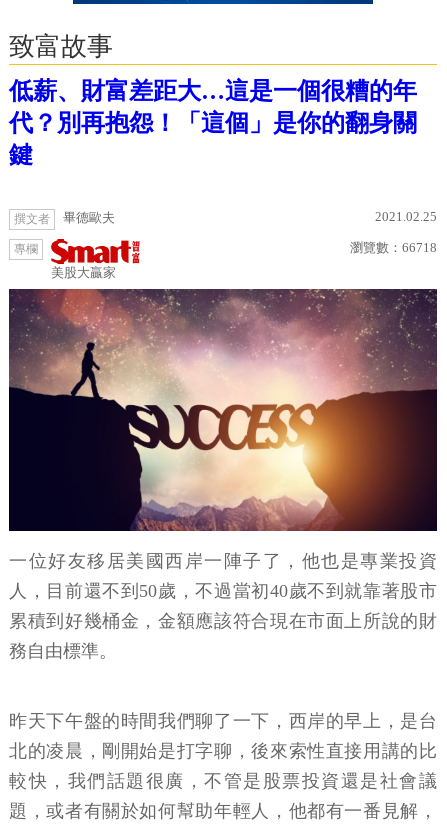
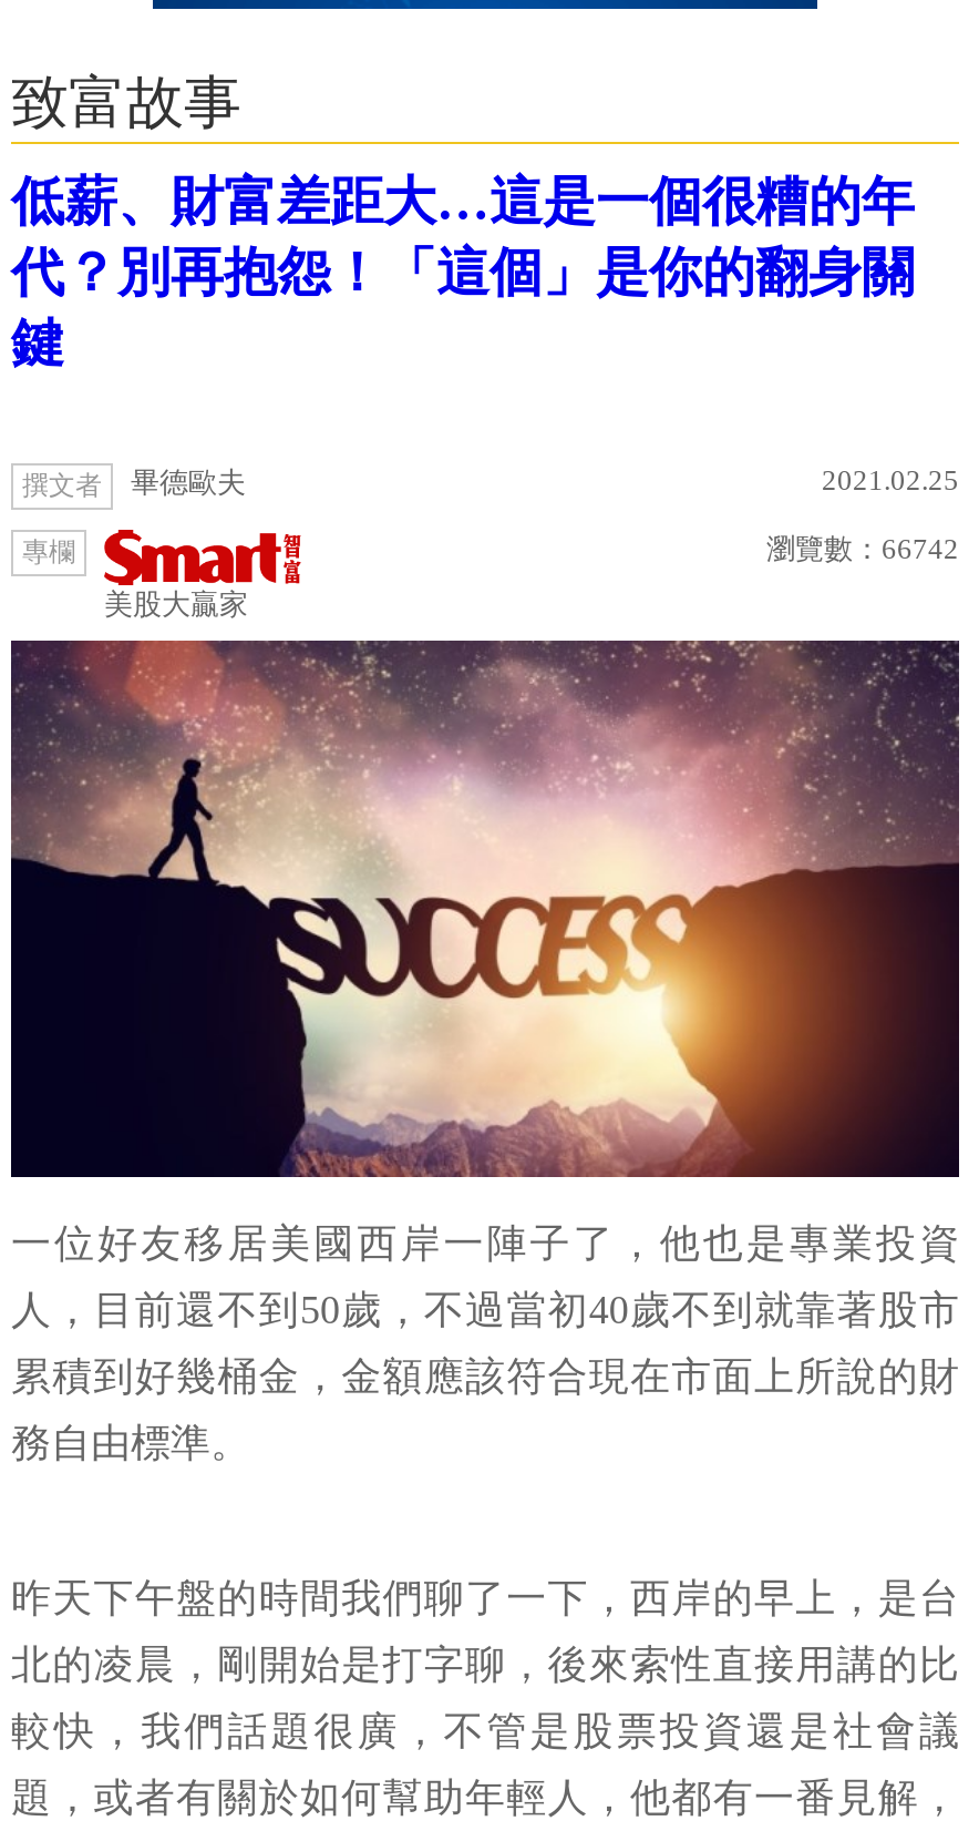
[350,240,437,255] 瀏覽數：66718 -> [766,532,959,565] 瀏覽數：66742

